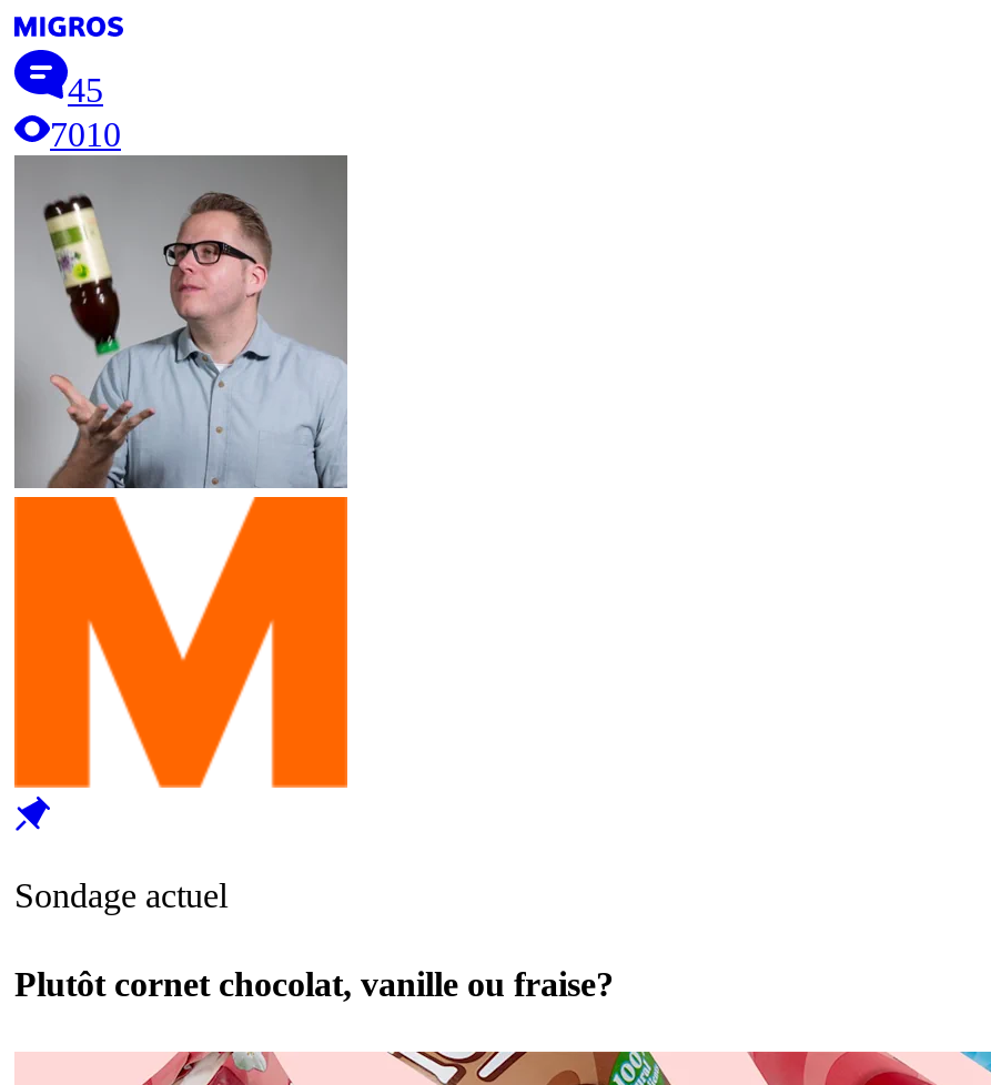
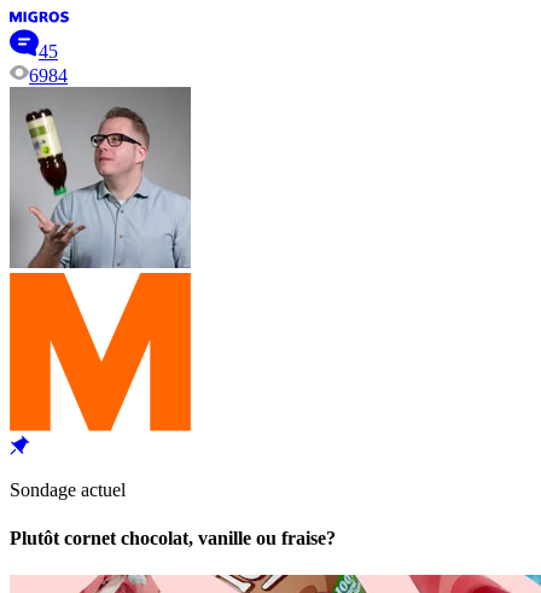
[50,116,121,154] 7010 -> [29,66,68,86] 6984

